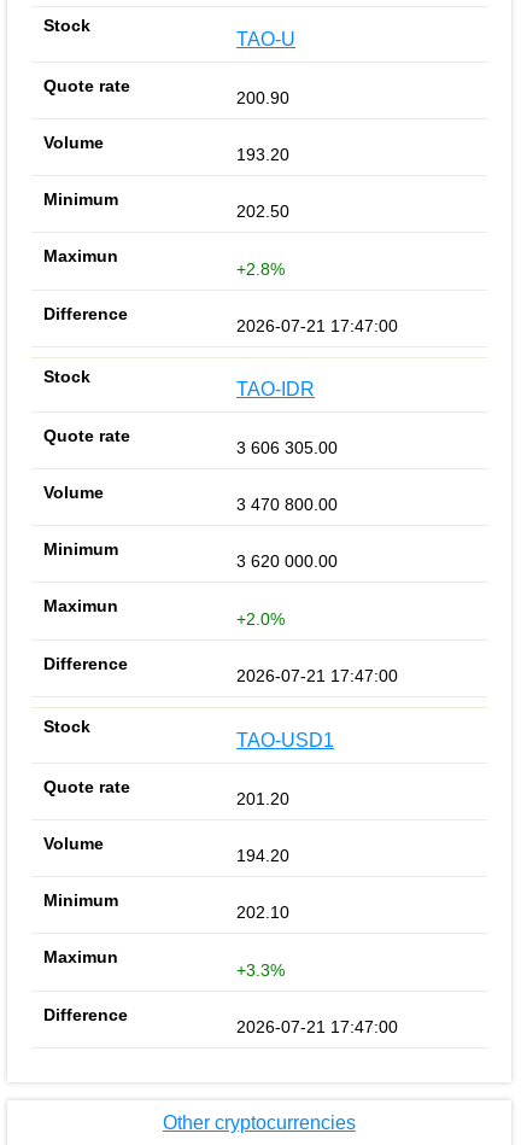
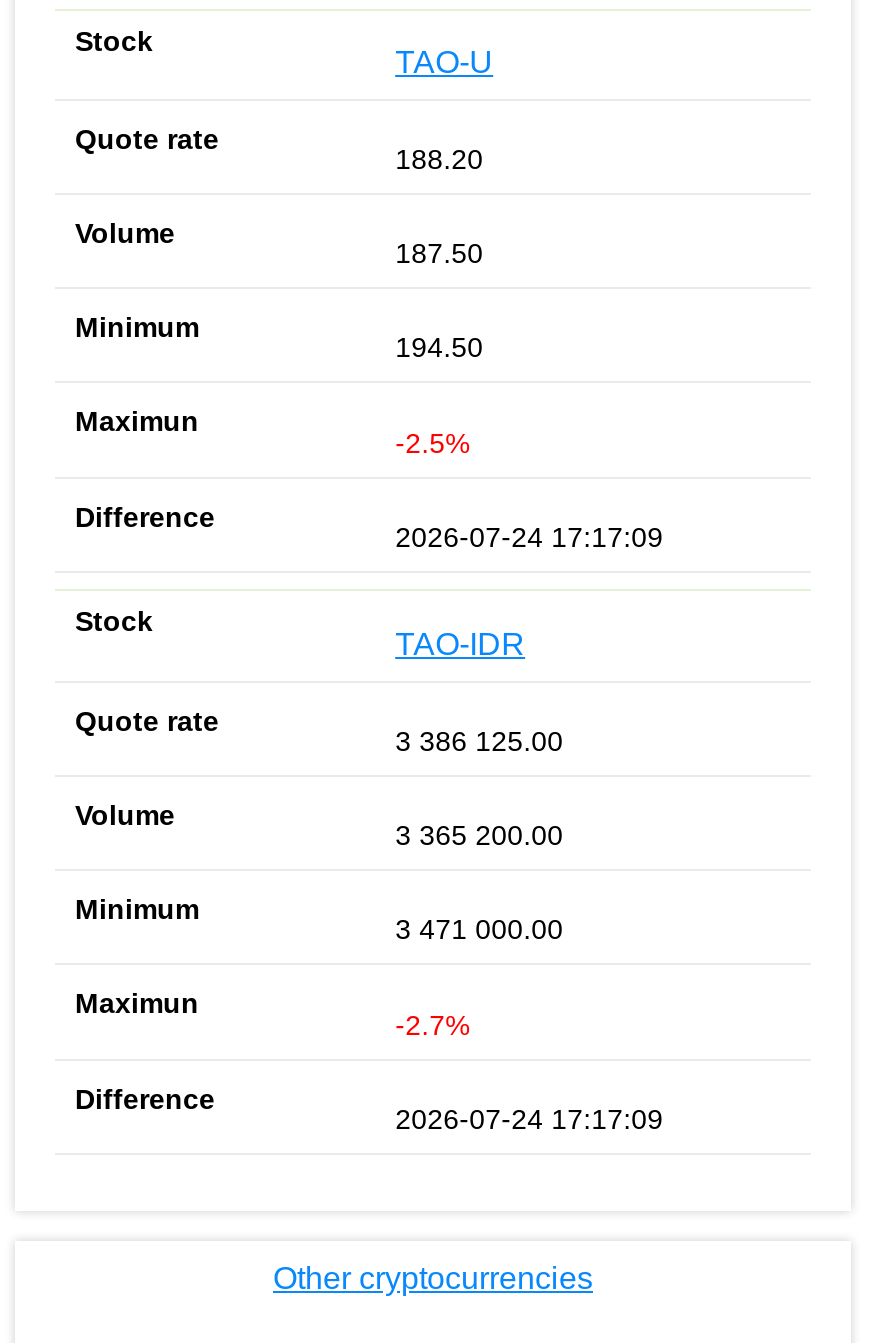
[236,88,290,107] 200.90 -> [395,143,483,175] 188.20
[236,144,290,164] 193.20 -> [395,237,483,269] 187.50
[236,201,290,220] 202.50 -> [395,331,483,363] 194.50
[236,259,285,279] +2.8% -> [395,428,469,460] -2.5%
[236,316,398,335] 2026-07-21 17:47:00 -> [395,522,663,554] 2026-07-24 17:17:09
[236,438,398,1036] 3 606 305.00 | 3 470 800.00 | 3 620 000.00 | +2.0% | 2026-07-21 17:47:00 | TAO-USD1 | 201.20 | 194.20 | 202.10 | +3.3% | 2026-07-21 17:47:00 -> [395,724,663,1135] 3 386 125.00 | 3 365 200.00 | 3 471 000.00 | -2.7% | 2026-07-24 17:17:09

